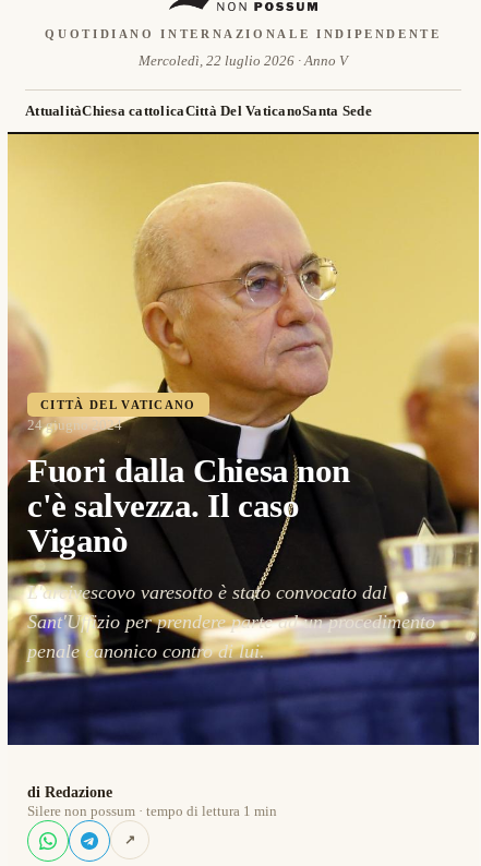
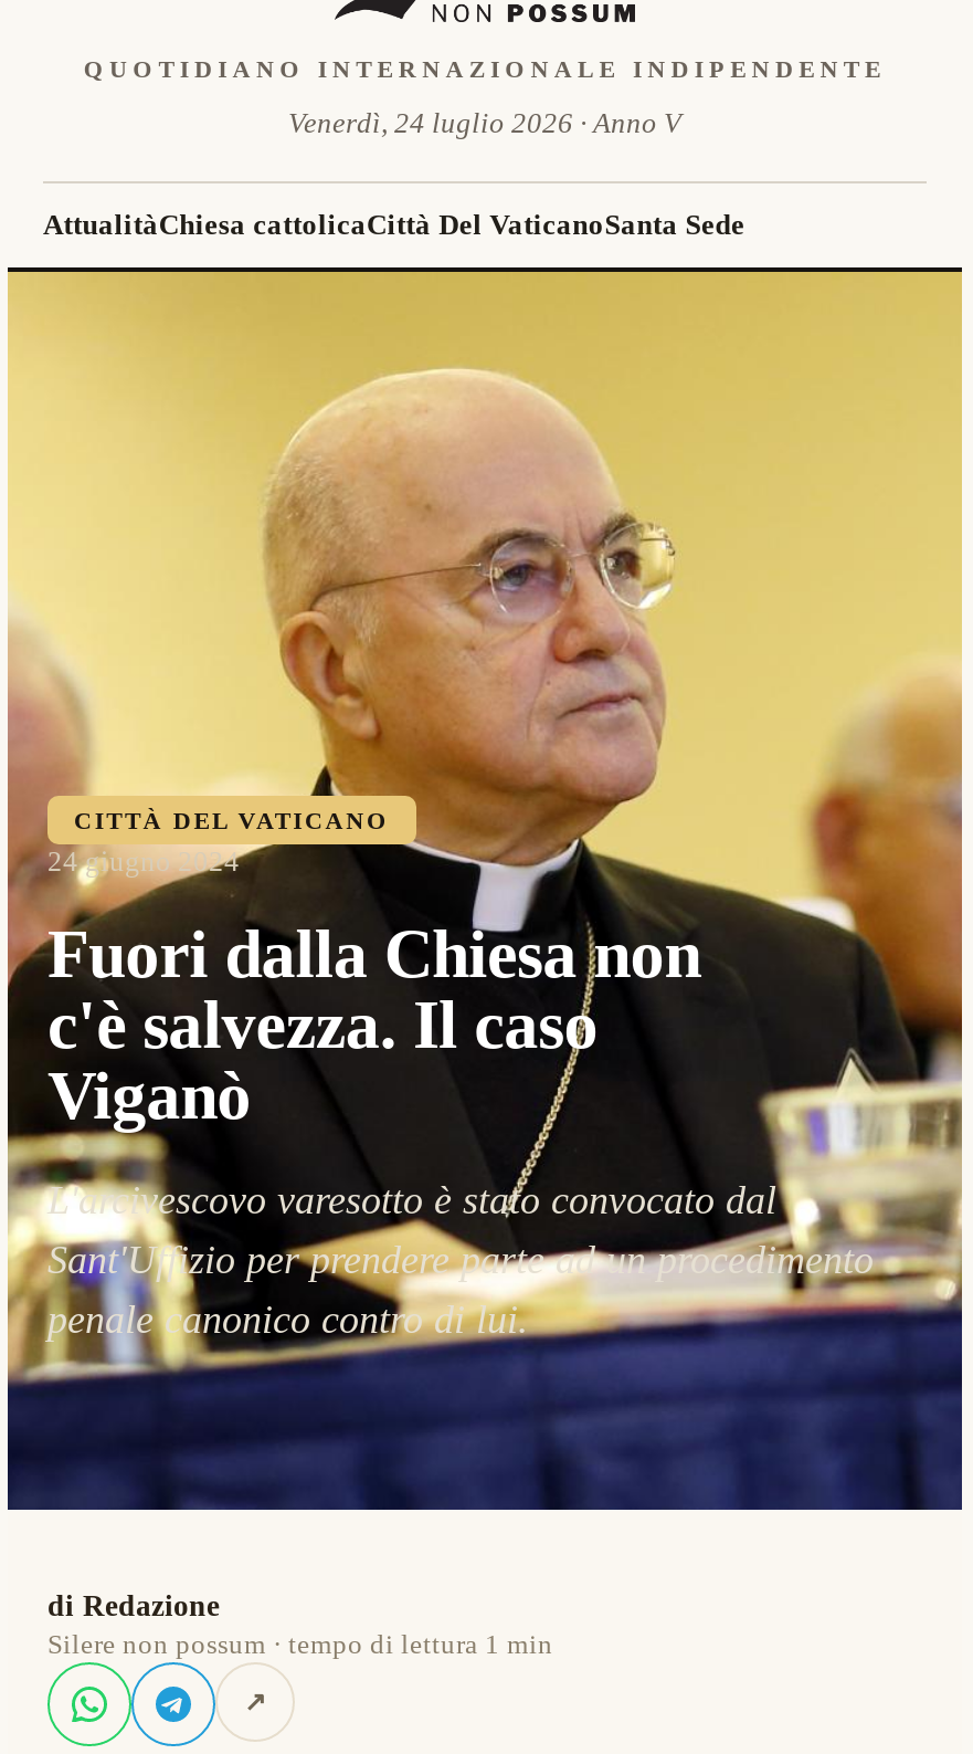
[139,52,348,69] Mercoledì, 22 luglio 2026 · Anno V -> [288,106,681,139] Venerdì, 24 luglio 2026 · Anno V

